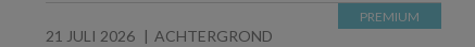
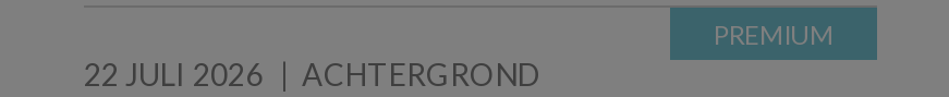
[46,27,273,45] 21 JULI 2026 ACHTERGROND -> [84,56,539,93] 22 JULI 2026 ACHTERGROND

